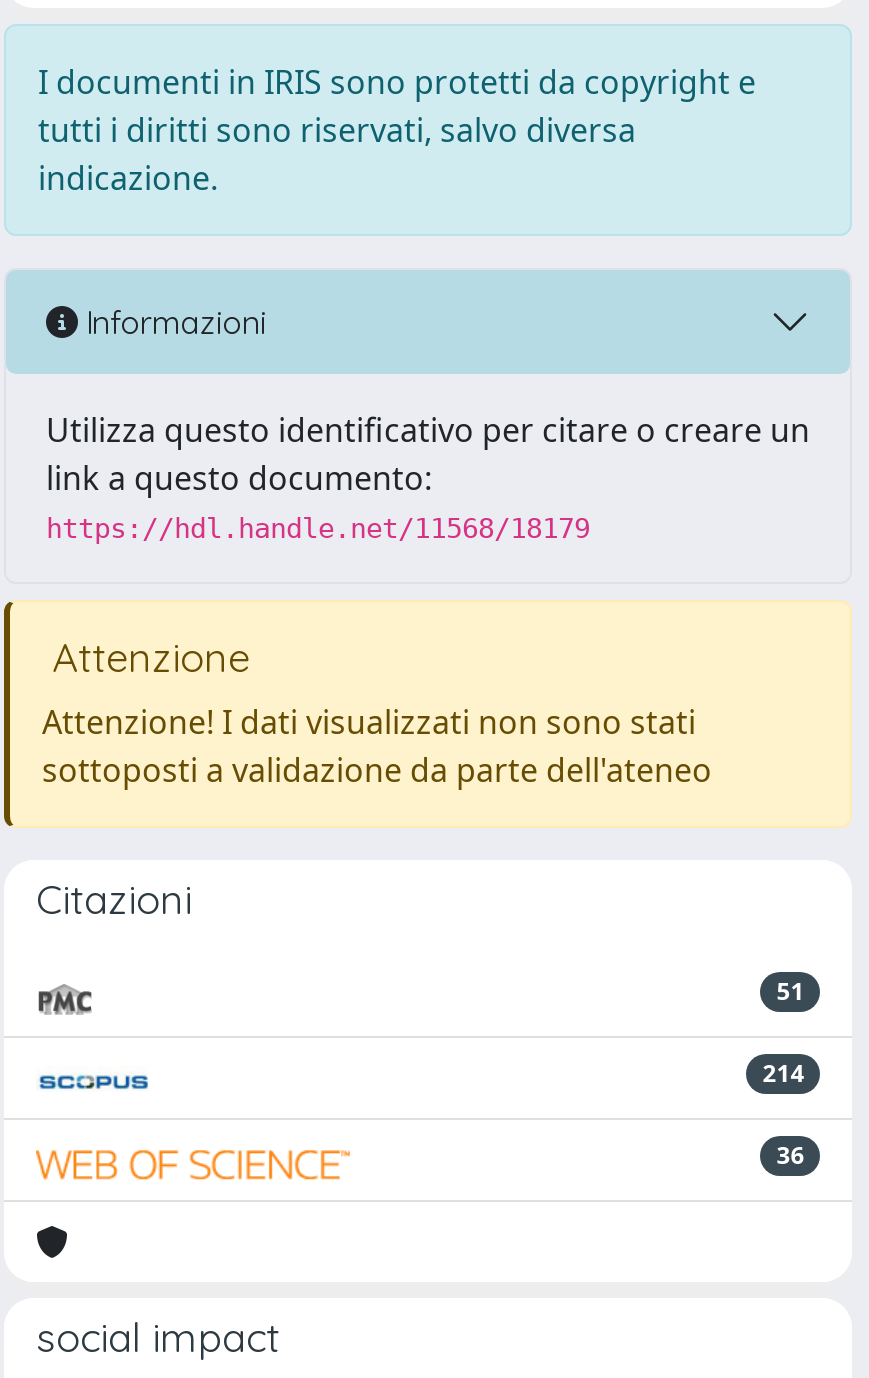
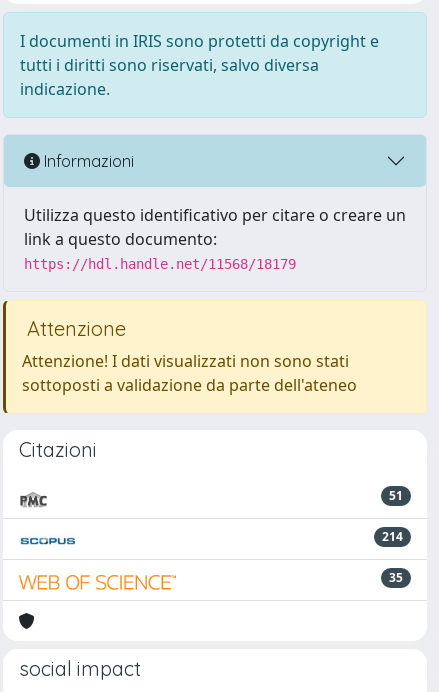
[776,1138,804,1172] 36 -> [389,569,403,586] 35

